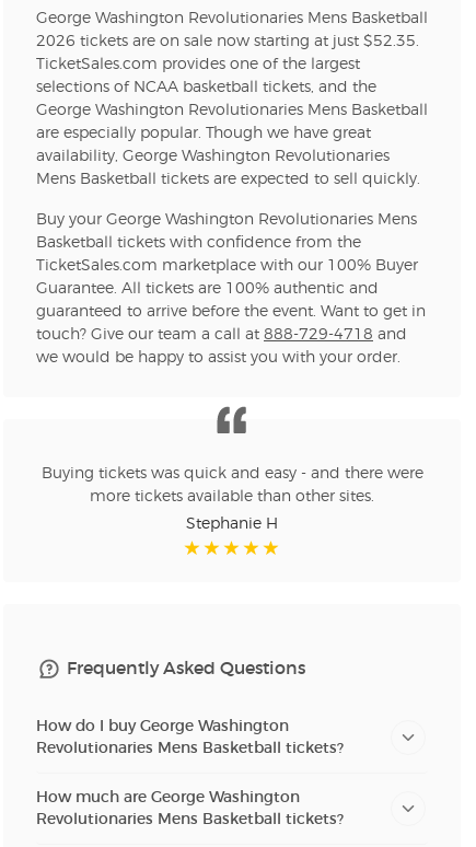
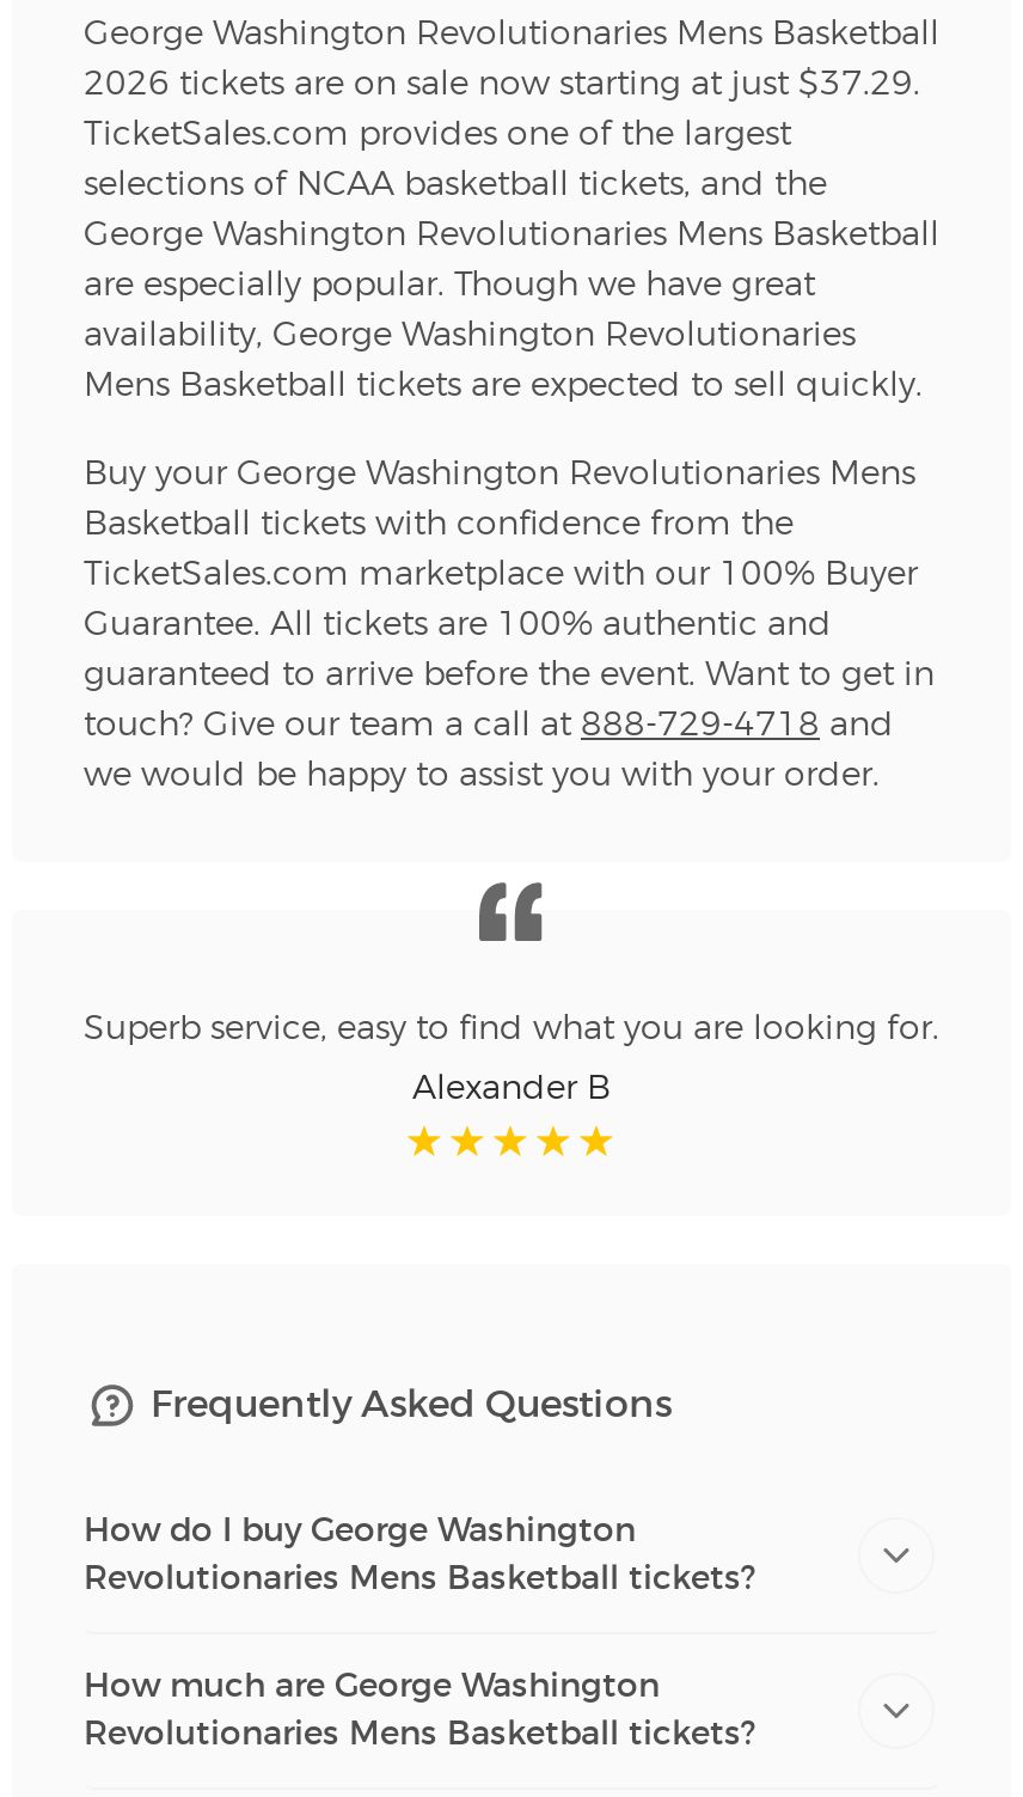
[36,34,419,50] 2026 tickets are on sale now starting at just $52.35. -> [84,69,920,103] 2026 tickets are on sale now starting at just $37.29.
[41,467,423,532] Buying tickets was quick and easy - and there were | more tickets available than other sites. | Stephanie H -> [84,1014,939,1107] Superb service, easy to find what you are looking for. | Alexander B

